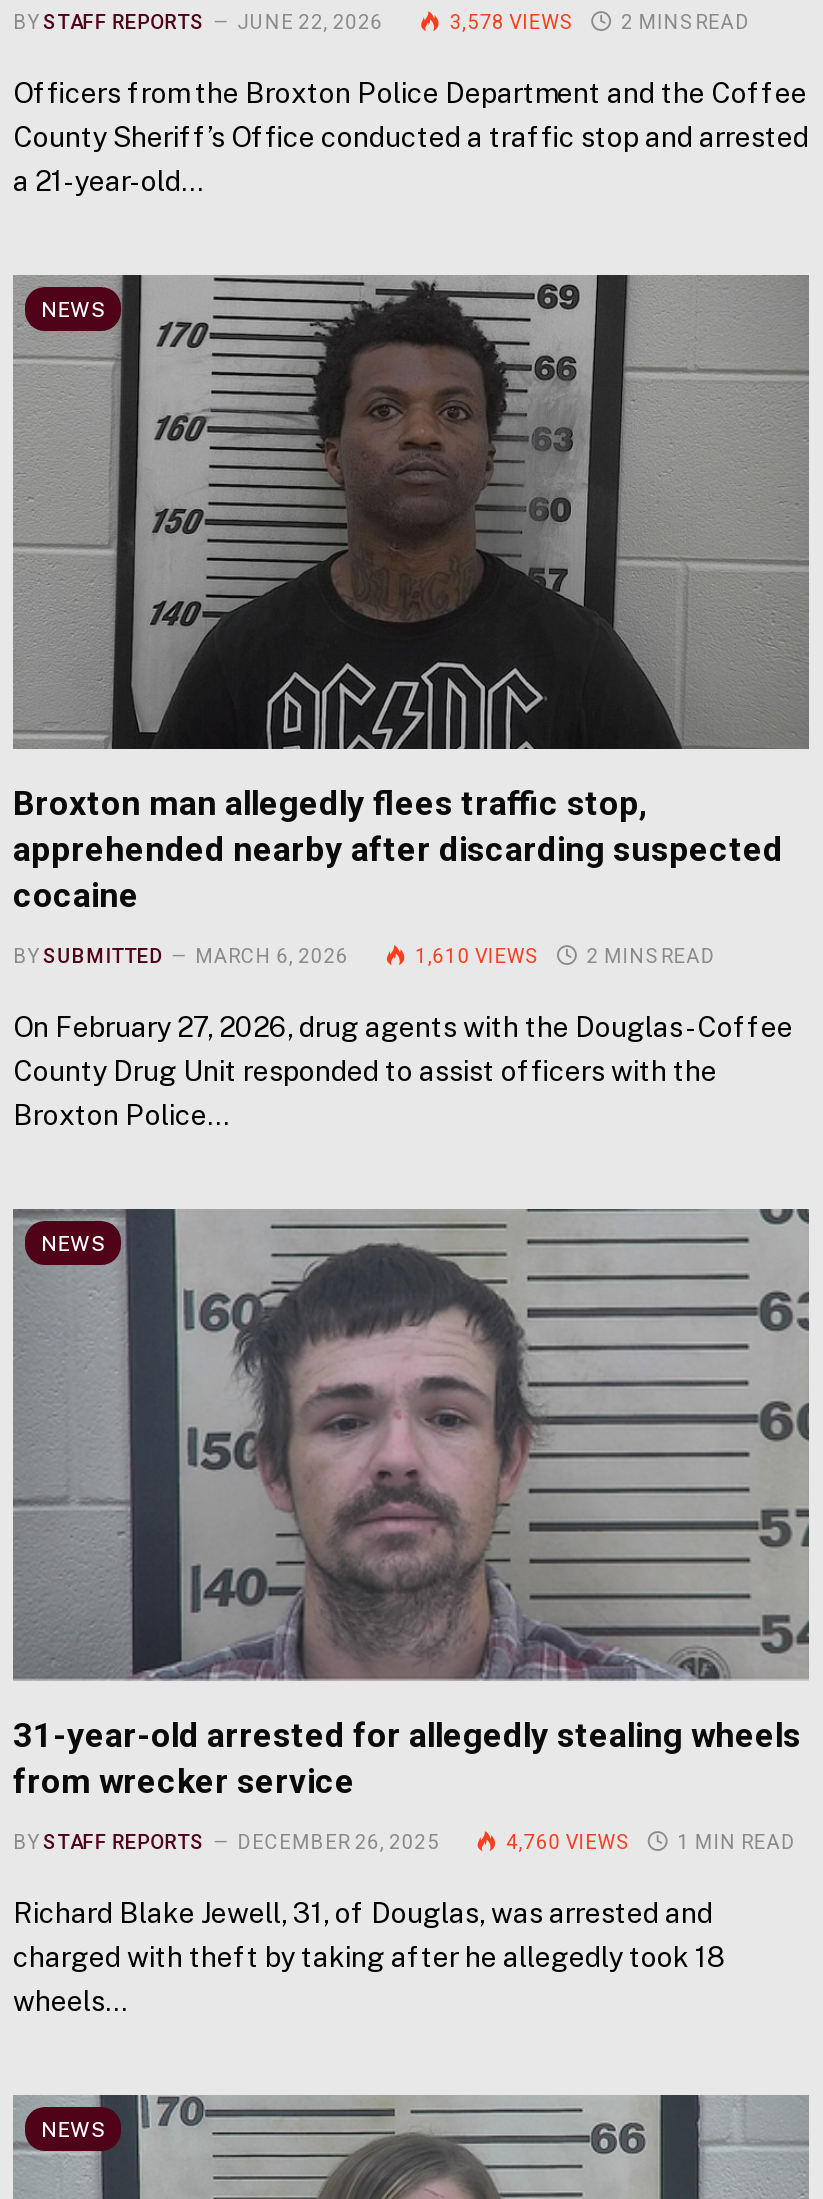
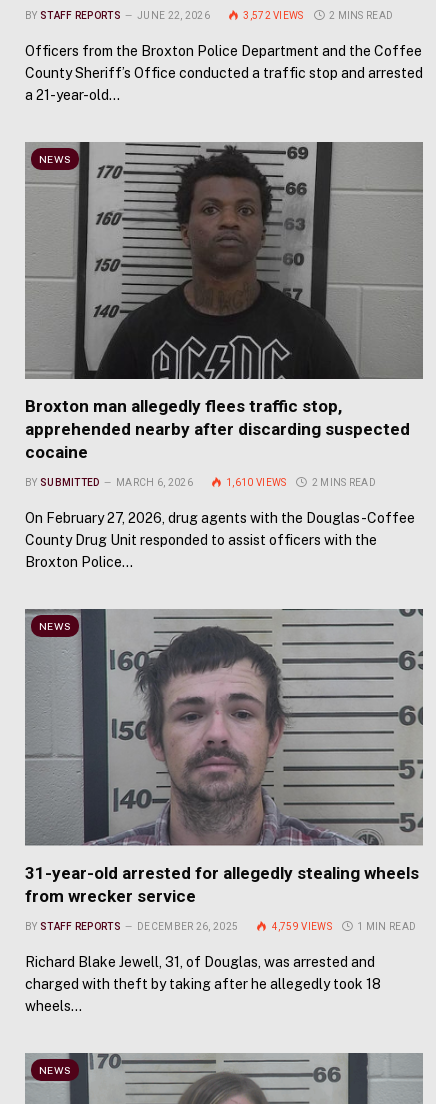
[450,11,570,33] 3,578 VIEWS -> [243,10,304,21] 3,572 VIEWS
[506,1832,627,1854] 4,760 VIEWS -> [272,921,332,932] 4,759 VIEWS

